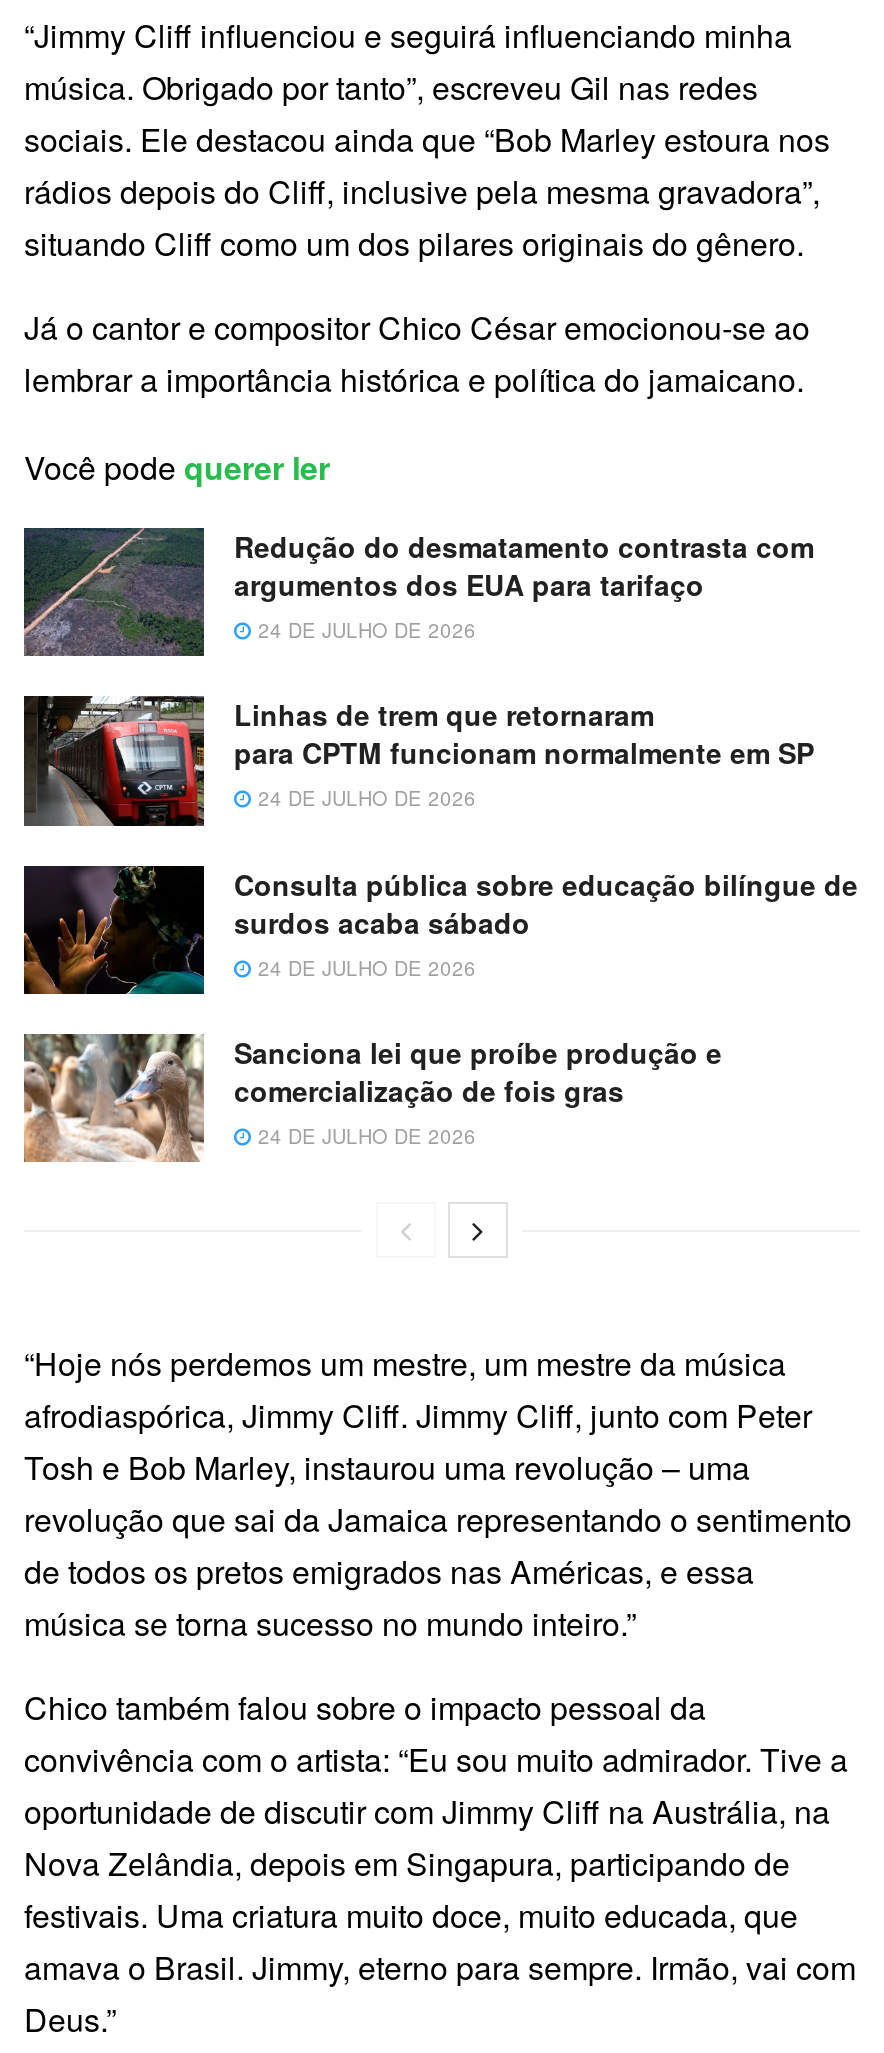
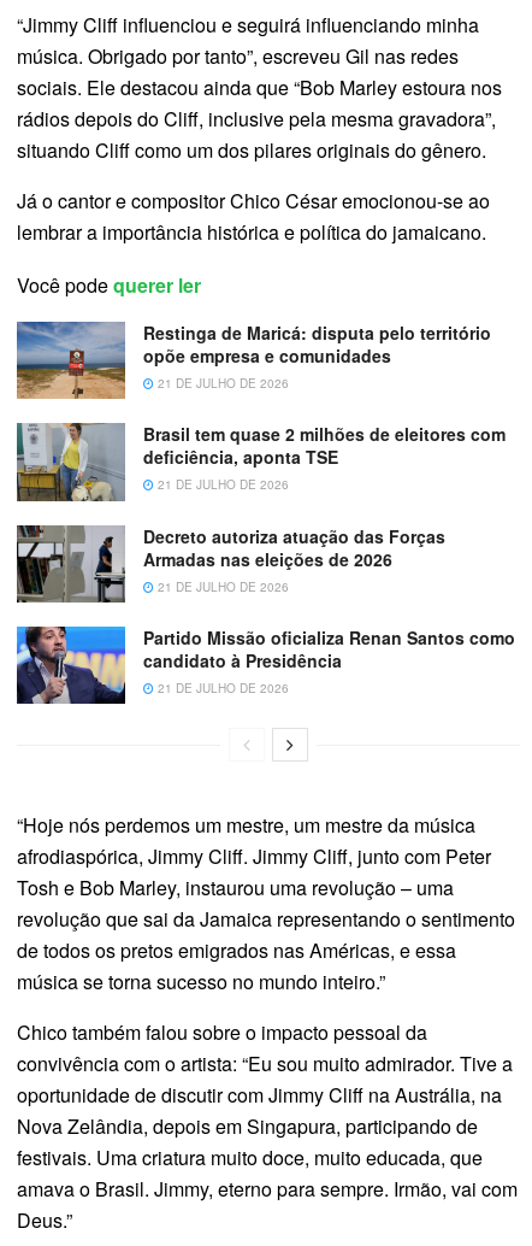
[22,526,814,658] [image] | Redução do desmatamento contrasta com | argumentos dos EUA para tarifaço | 24 DE JULHO DE 2026 -> [16,321,491,400] [image] | Restinga de Maricá: disputa pelo território | opõe empresa e comunidades | 21 DE JULHO DE 2026
[22,694,814,828] [image] | Linhas de trem que retornaram | para CPTM funcionam normalmente em SP | 24 DE JULHO DE 2026 -> [16,422,506,502] [image] | Brasil tem quase 2 milhões de eleitores com | deficiência, aponta TSE | 21 DE JULHO DE 2026
[24,864,858,996] [image] | Consulta pública sobre educação bilíngue de | surdos acaba sábado | 24 DE JULHO DE 2026 -> [16,524,445,604] [image] | Decreto autoriza atuação das Forças | Armadas nas eleições de 2026 | 21 DE JULHO DE 2026
[22,1032,722,1164] [image] | Sanciona lei que proíbe produção e | comercialização de fois gras | 24 DE JULHO DE 2026 -> [16,625,515,705] [image] | Partido Missão oficializa Renan Santos como | candidato à Presidência | 21 DE JULHO DE 2026

